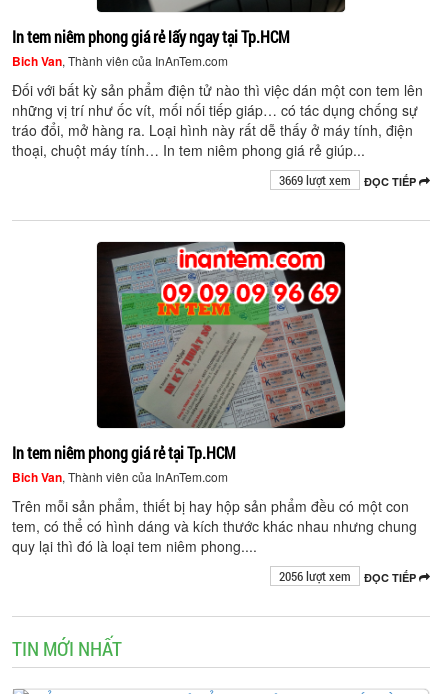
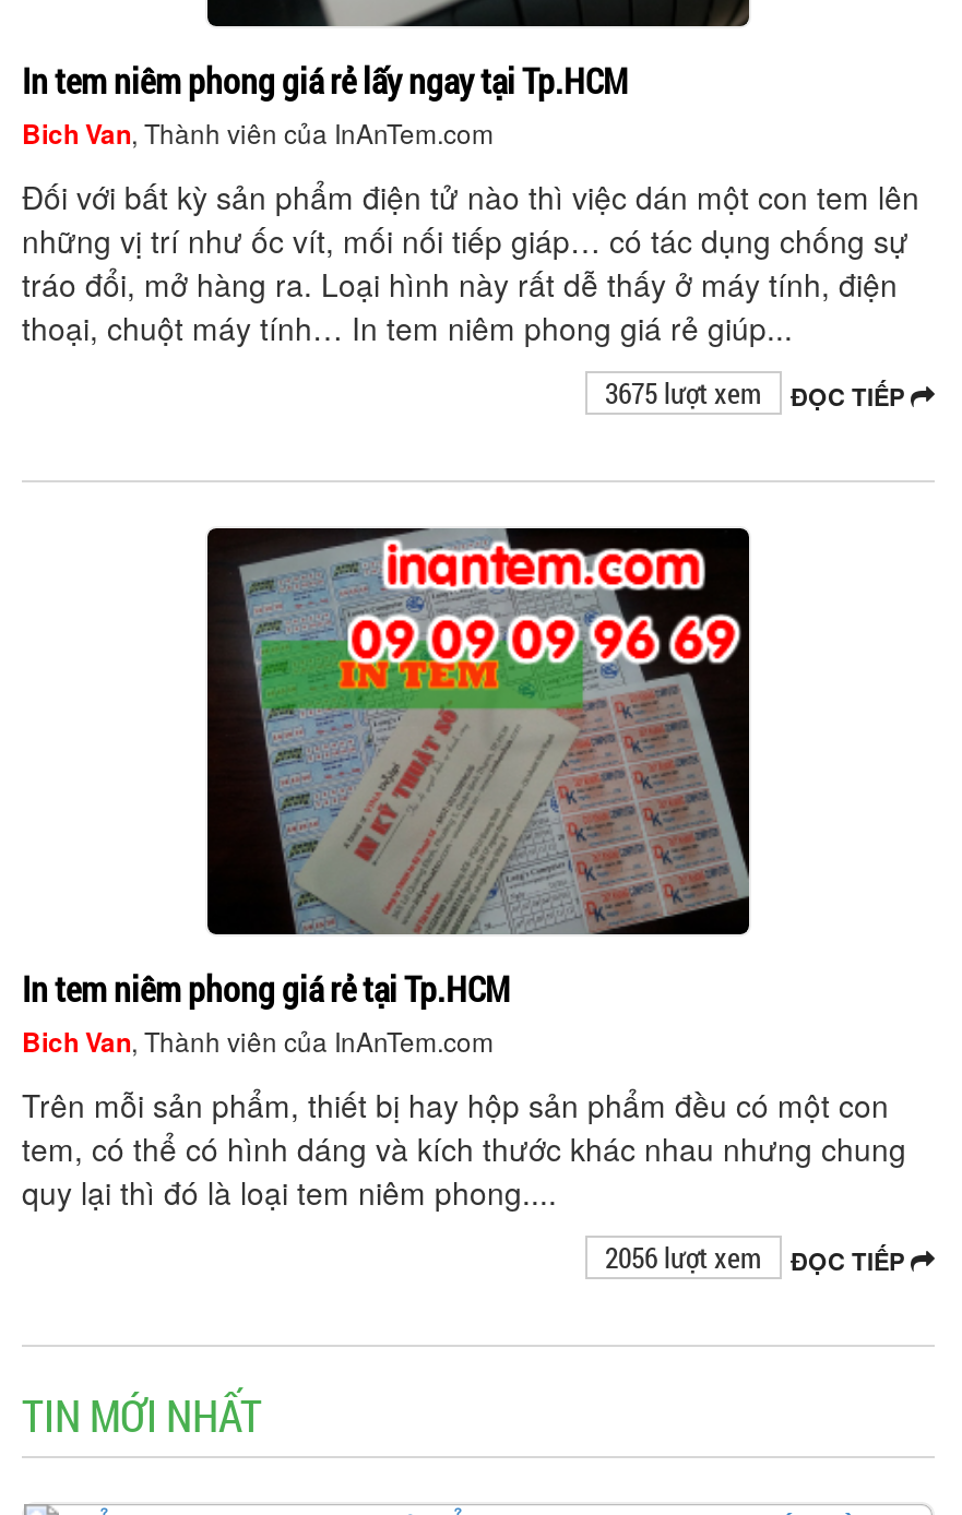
[279,171,419,189] 3669 lượt xem ĐỌC TIẾP -> [605,373,911,412] 3675 lượt xem ĐỌC TIẾP

